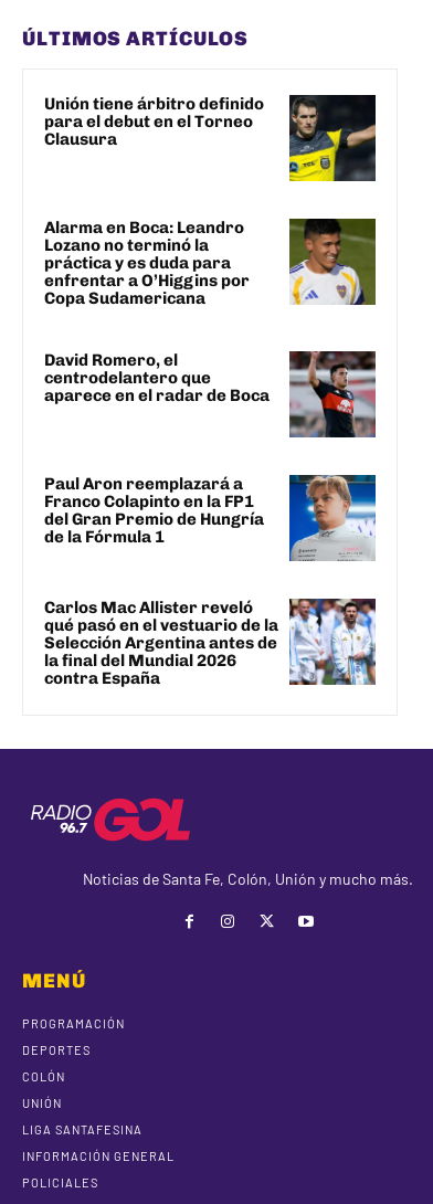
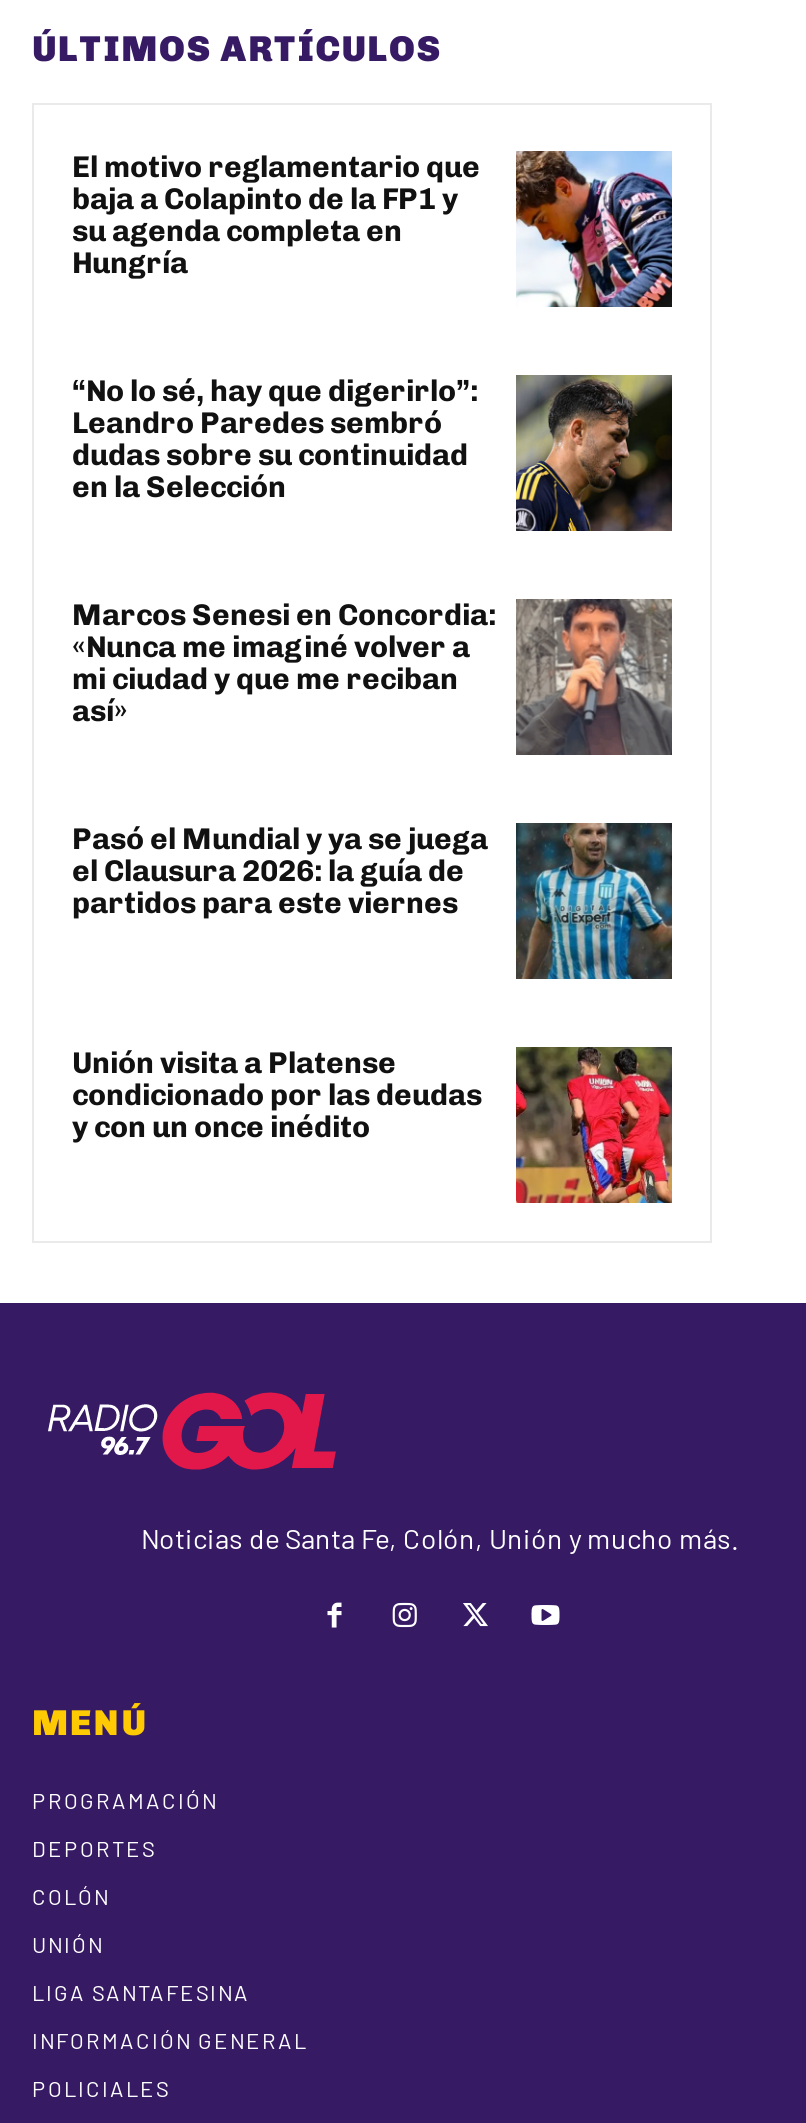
[44,94,377,182] [image] | Unión tiene árbitro definido | para el debut en el Torneo | Clausura -> [72,148,674,310] [image] | El motivo reglamentario que | baja a Colapinto de la FP1 y | su agenda completa en | Hungría
[44,218,376,308] [image] | Alarma en Boca: Leandro | Lozano no terminó la | práctica y es duda para | enfrentar a O’Higgins por | Copa Sudamericana -> [72,372,672,534] [image] | “No lo sé, hay que digerirlo”: | Leandro Paredes sembró | dudas sobre su continuidad | en la Selección
[44,350,376,439] [image] | David Romero, el | centrodelantero que | aparece en el radar de Boca -> [72,596,672,758] [image] | Marcos Senesi en Concordia: | «Nunca me imaginé volver a | mi ciudad y que me reciban | así»
[44,474,377,562] [image] | Paul Aron reemplazará a | Franco Colapinto en la FP1 | del Gran Premio de Hungría | de la Fórmula 1 -> [72,820,674,982] [image] | Pasó el Mundial y ya se juega | el Clausura 2026: la guía de | partidos para este viernes
[44,598,376,688] [image] | Carlos Mac Allister reveló | qué pasó en el vestuario de la | Selección Argentina antes de | la final del Mundial 2026 | contra España -> [72,1044,674,1206] [image] | Unión visita a Platense | condicionado por las deudas | y con un once inédito

